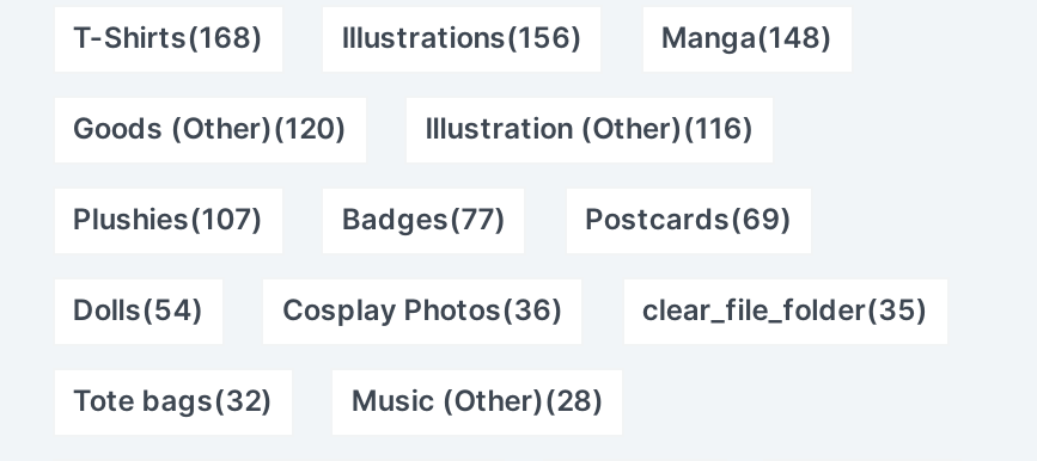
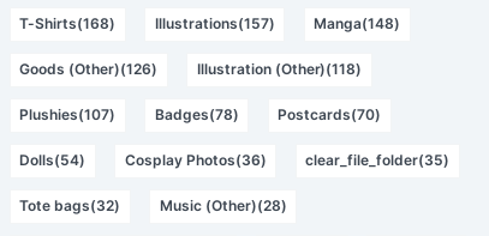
[342,19,583,55] Illustrations(156) -> [155,14,275,32] Illustrations(157)
[73,110,347,146] Goods (Other)(120) -> [20,60,158,78] Goods (Other)(126)
[425,110,754,146] Illustration (Other)(116) -> [197,60,362,78] Illustration (Other)(118)
[342,201,792,237] Badges(77) | Postcards(69) -> [155,106,381,124] Badges(78) | Postcards(70)

